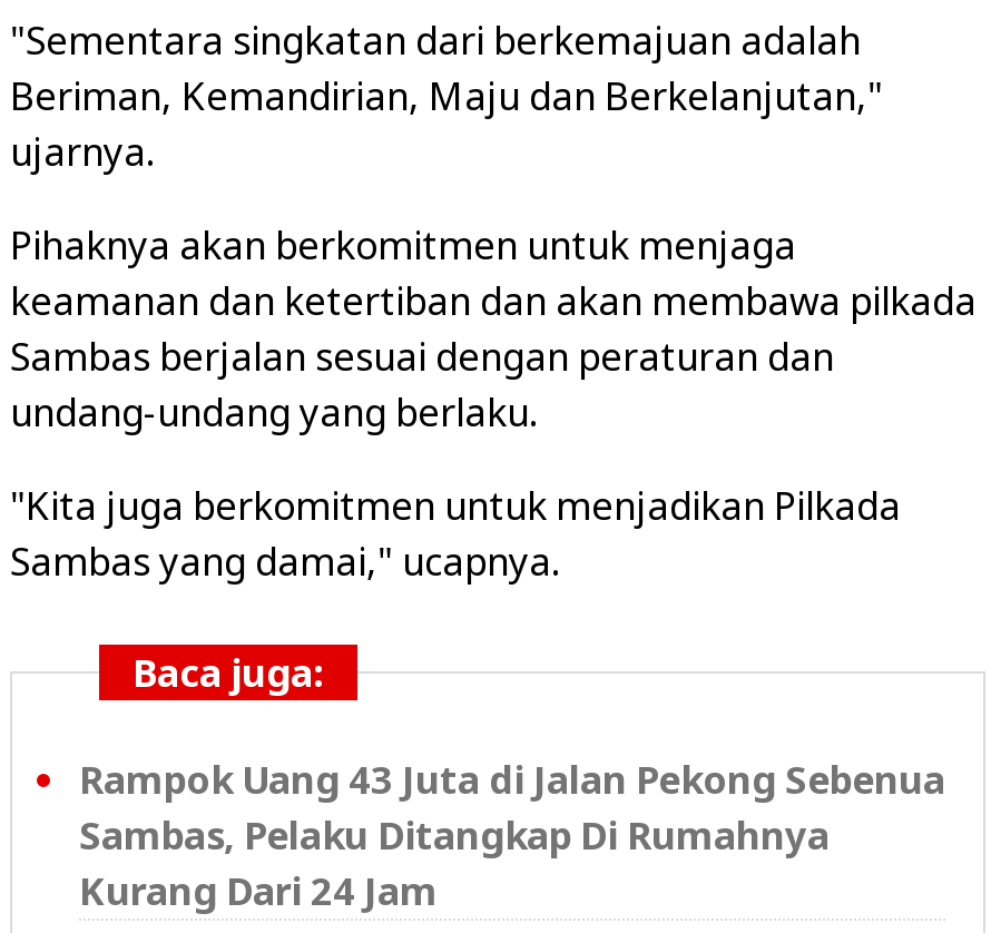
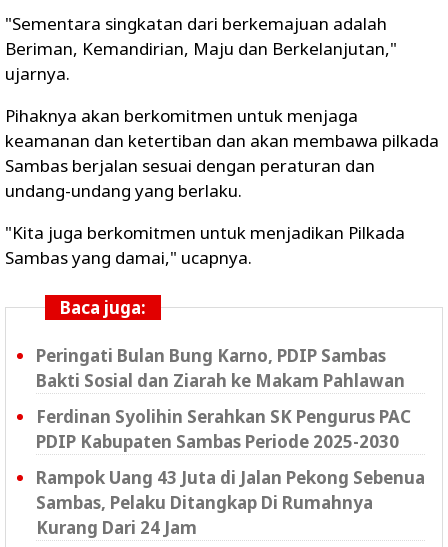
none -> [36,344,411,453] Peringati Bulan Bung Karno, PDIP Sambas | Bakti Sosial dan Ziarah ke Makam Pahlawan | Ferdinan Syolihin Serahkan SK Pengurus PAC | PDIP Kabupaten Sambas Periode 2025-2030

